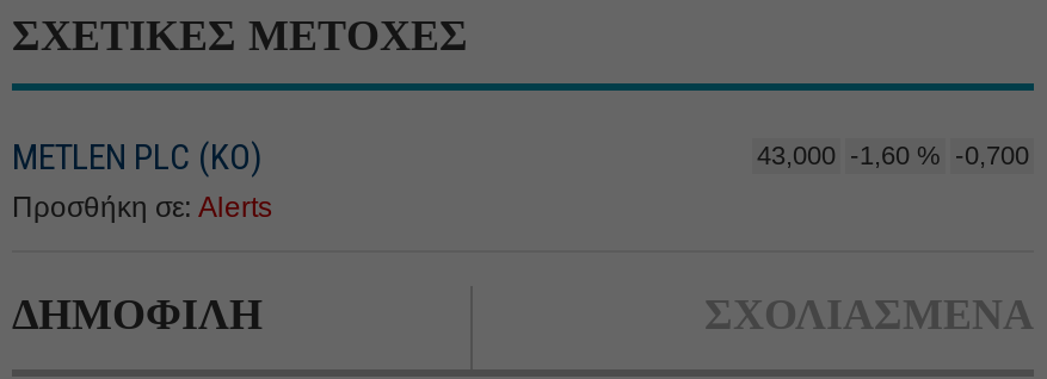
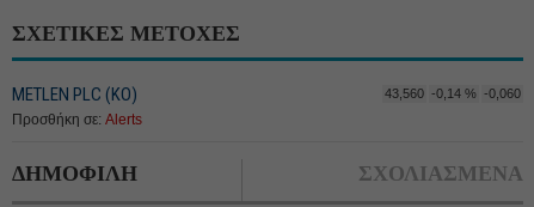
[757,141,1029,169] 43,000 -1,60 % -0,700 -> [385,86,521,101] 43,560 -0,14 % -0,060

